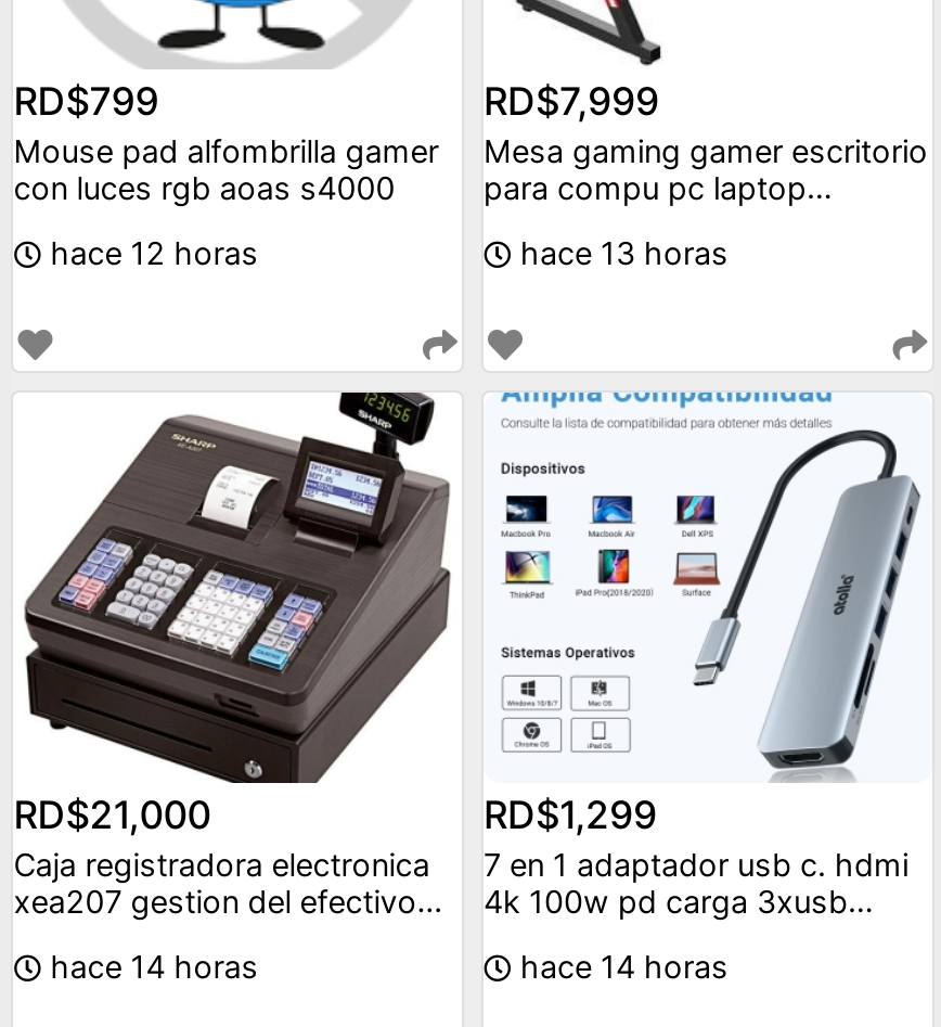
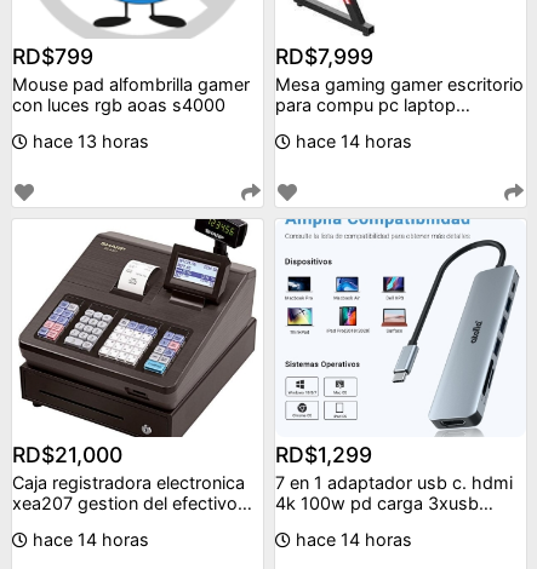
[42,233,258,270] hace 12 horas -> [28,130,149,151] hace 13 horas
[512,233,729,270] hace 13 horas -> [291,130,412,151] hace 14 horas

